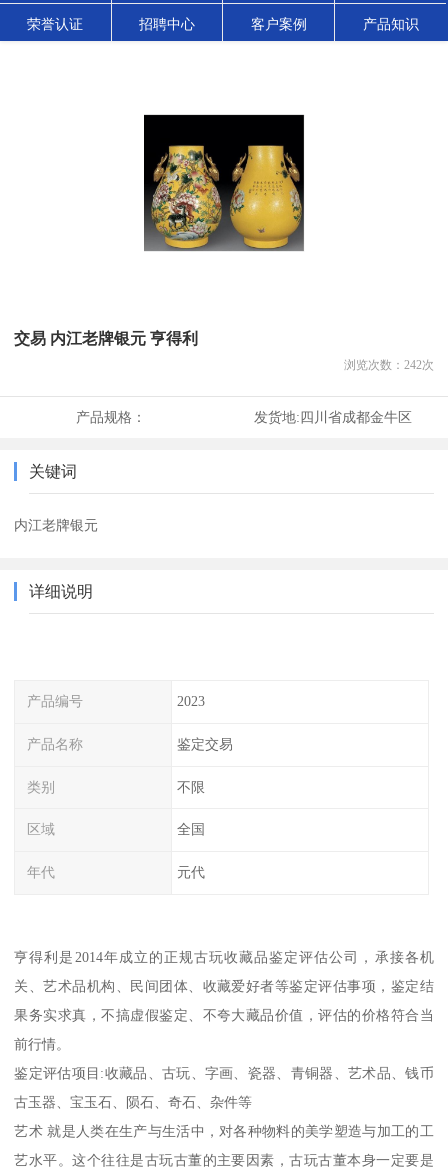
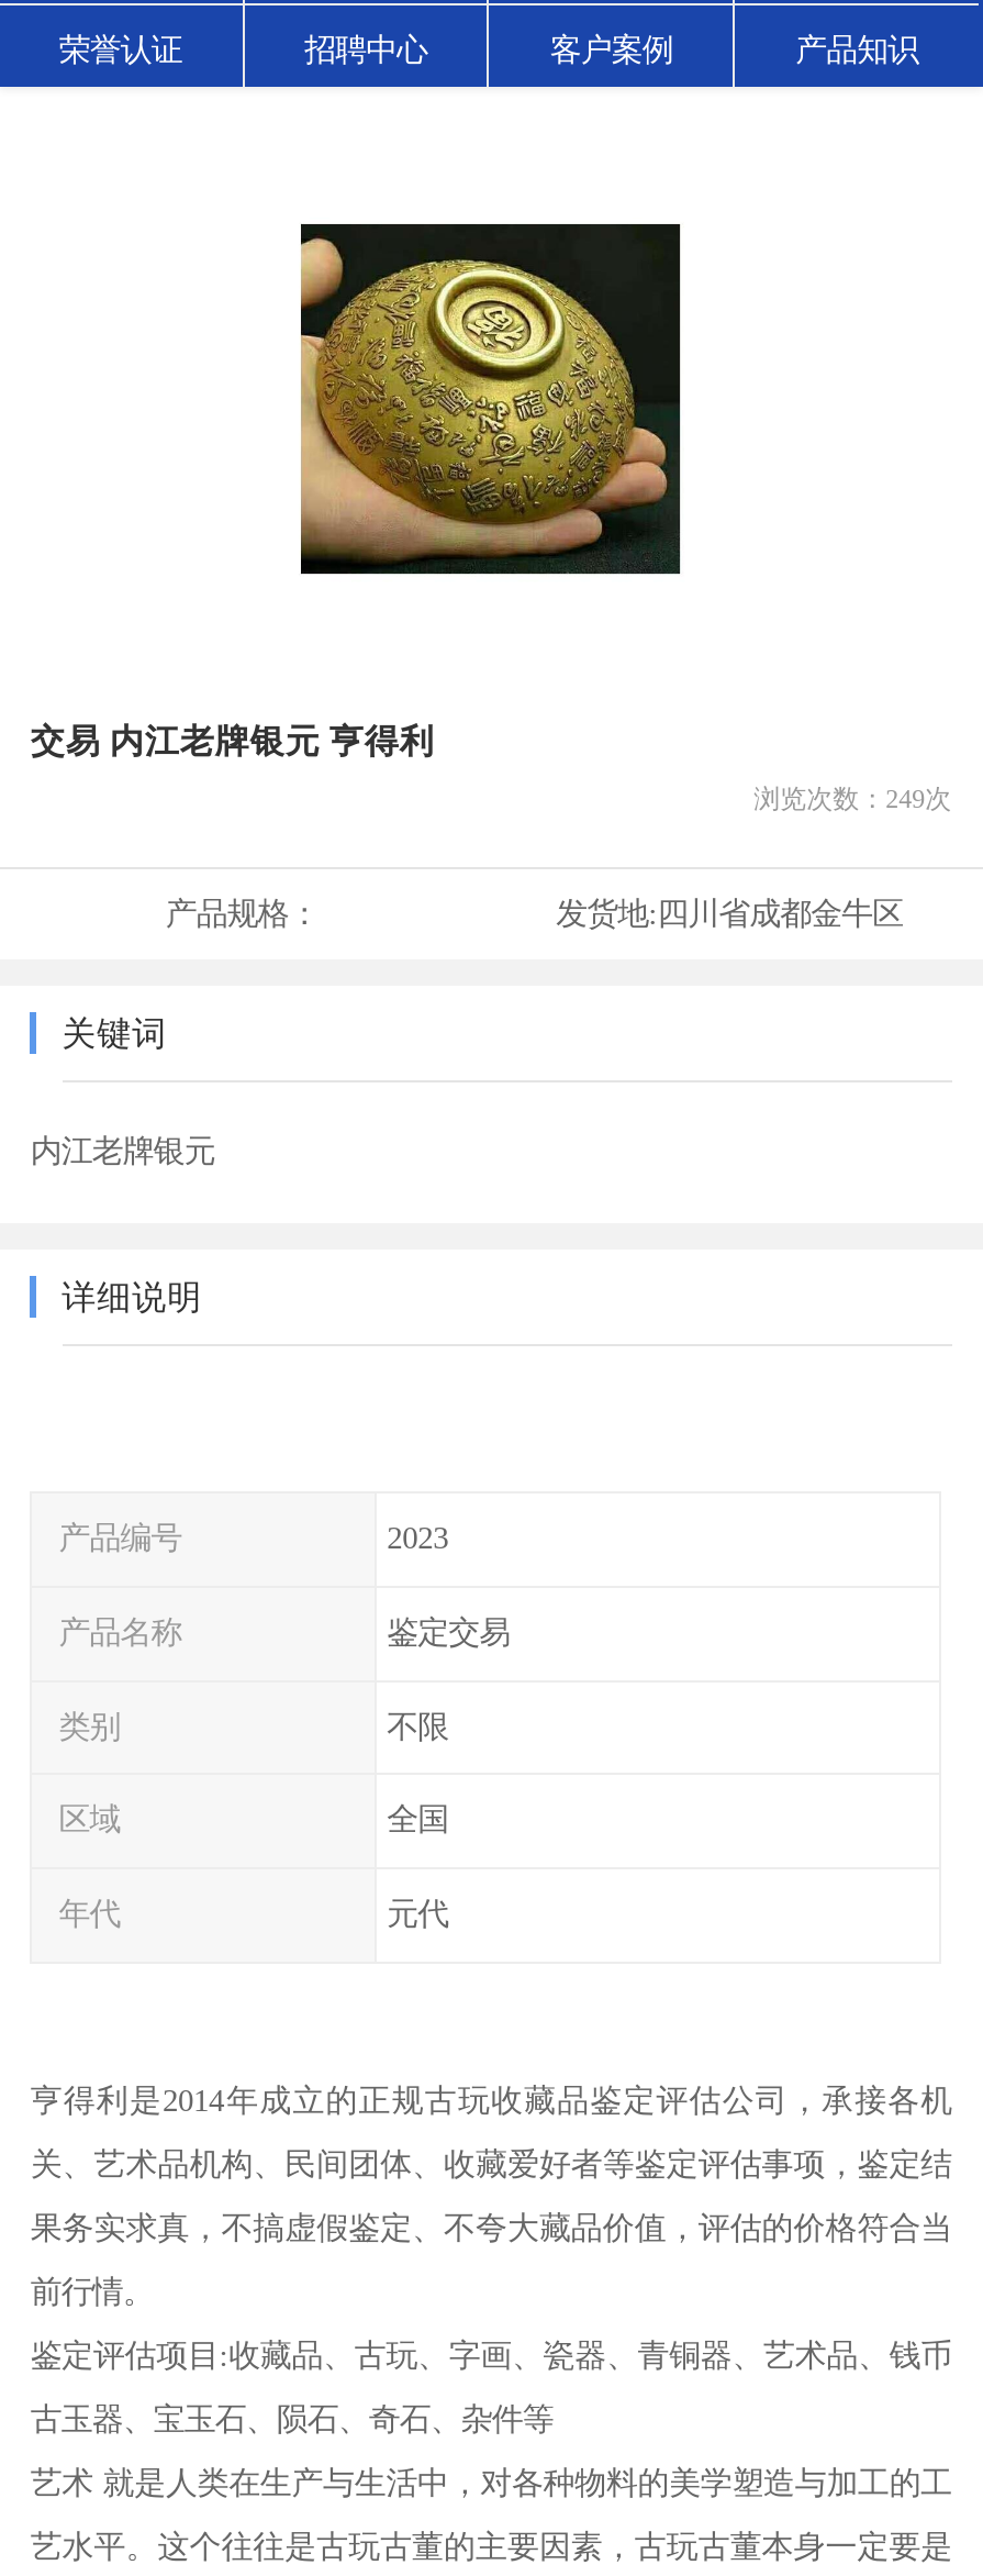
[137,103,310,263] [image] -> [298,221,682,577] [image]
[344,358,434,372] 浏览次数：242次 -> [754,784,952,815] 浏览次数：249次

